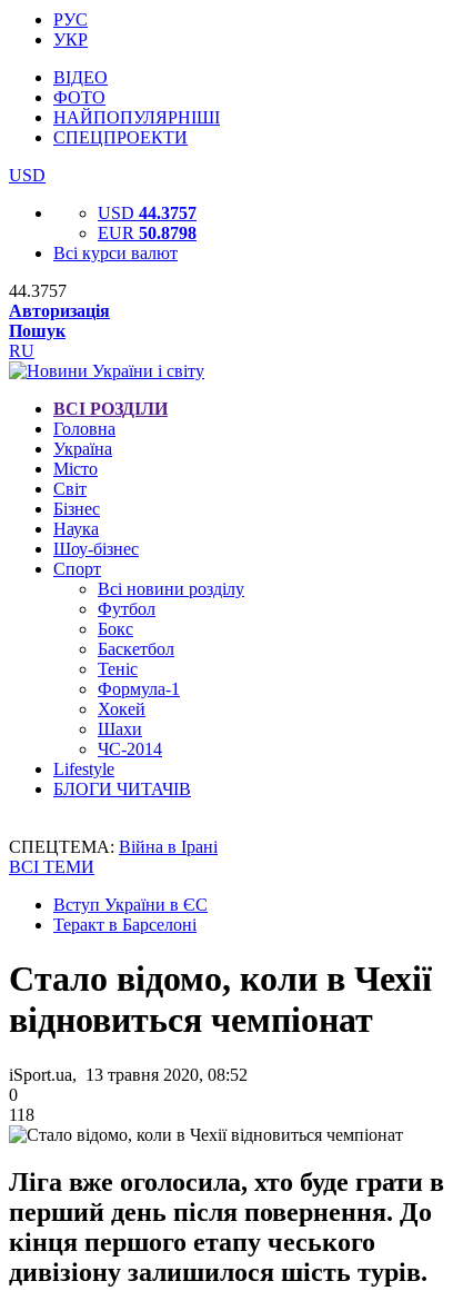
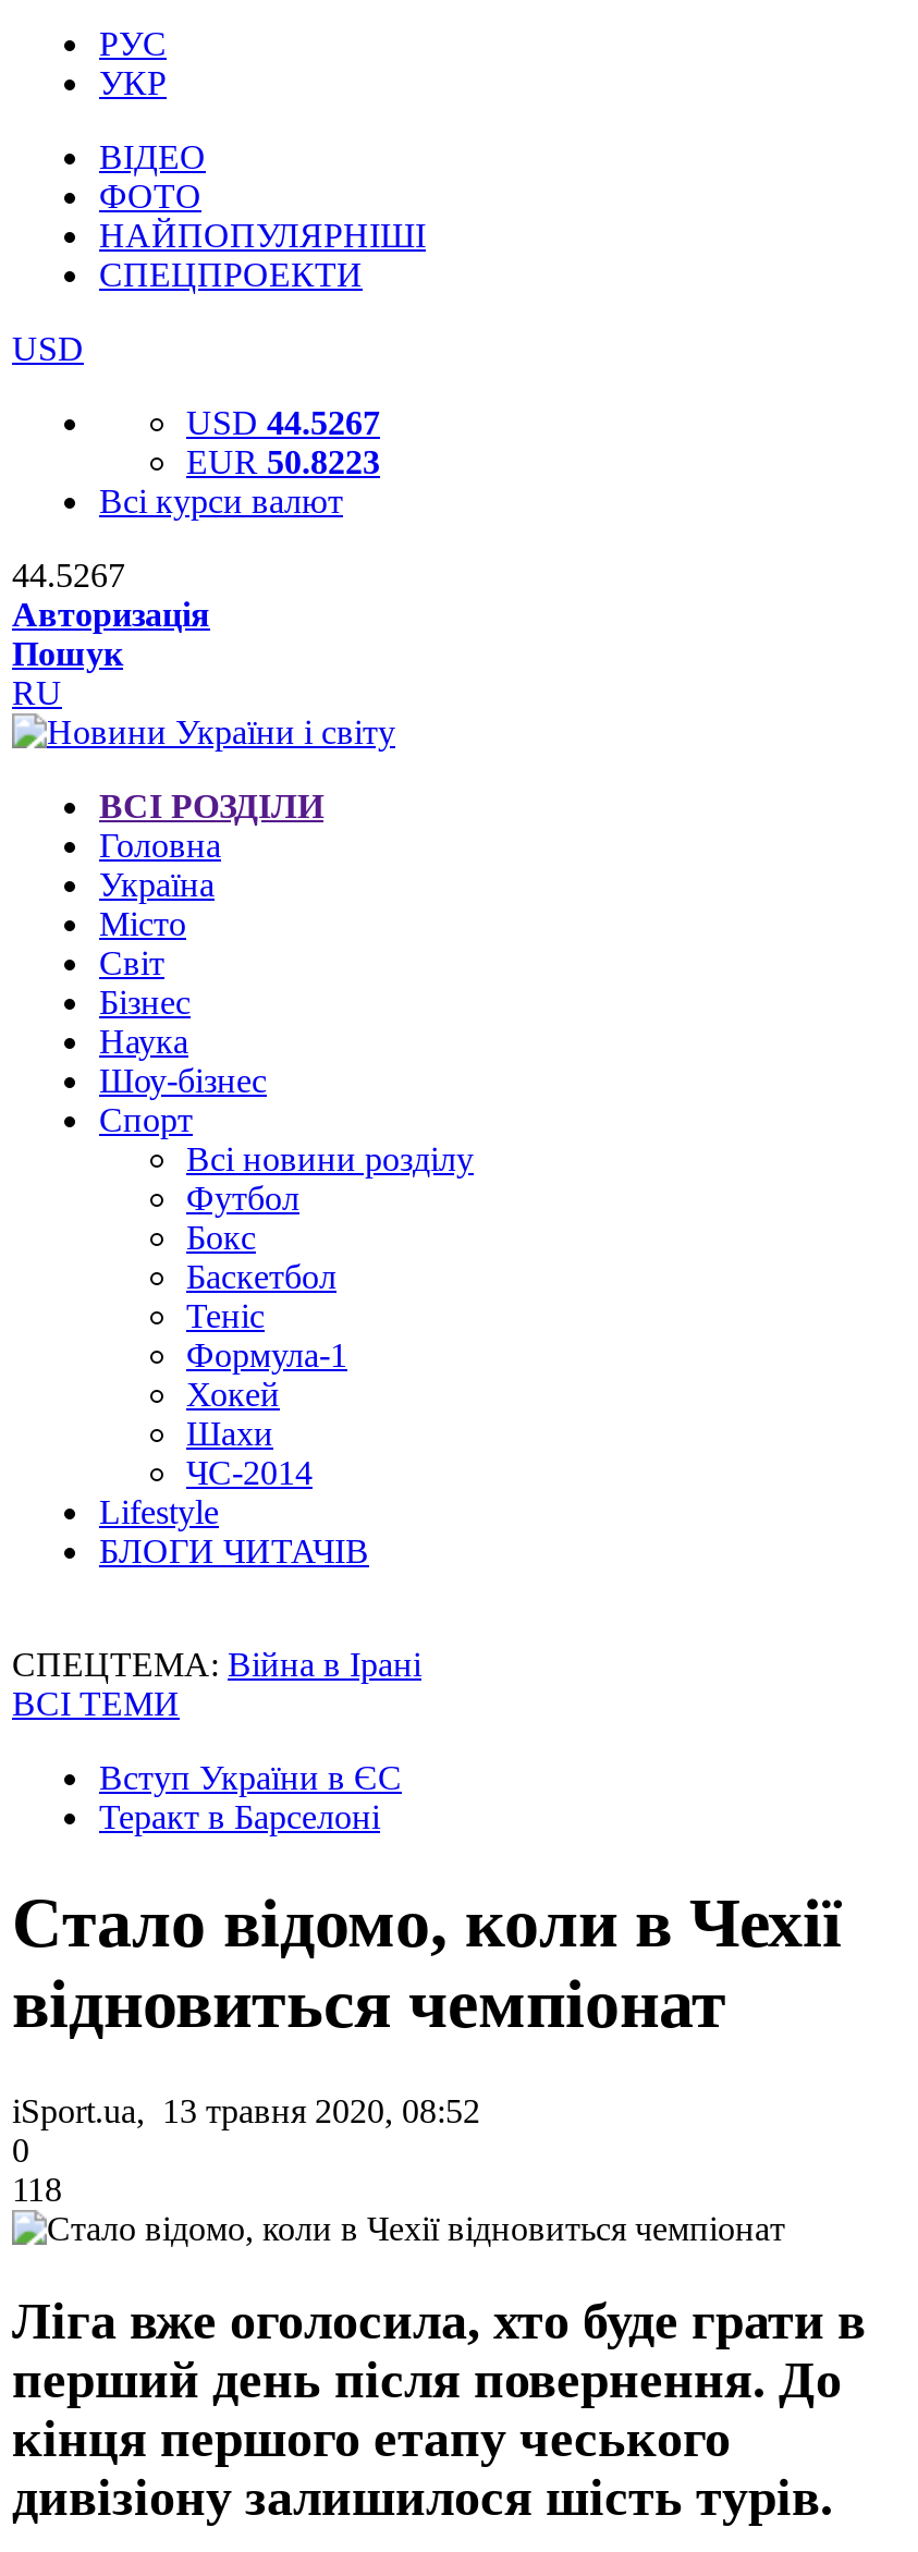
[98,203,197,222] USD 44.3757 -> [186,404,380,441] USD 44.5267
[98,224,197,242] EUR 50.8798 -> [186,443,380,480] EUR 50.8223
[9,281,67,300] 44.3757 -> [12,557,125,594] 44.5267

